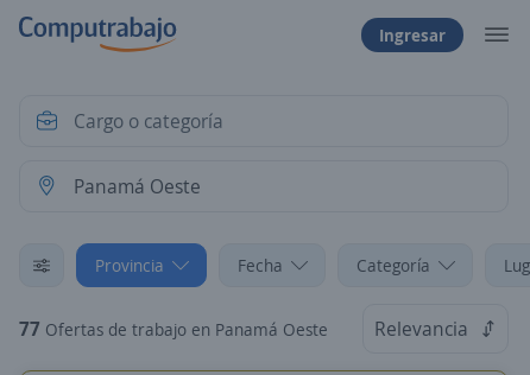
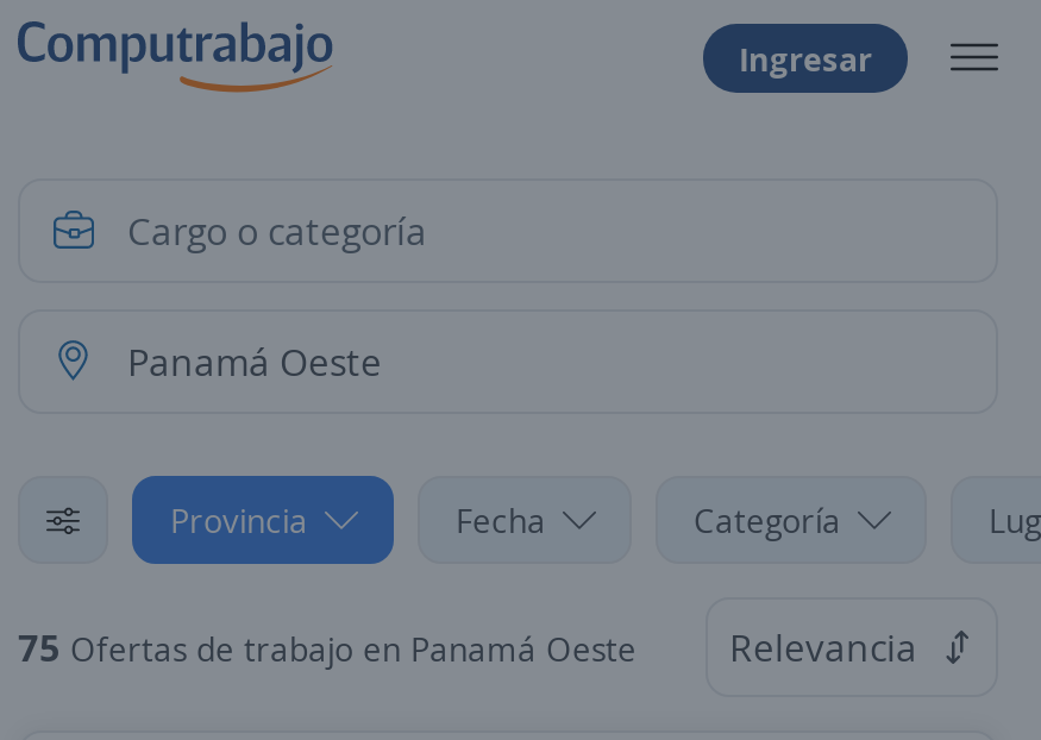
[19,316,328,342] 77 Ofertas de trabajo en Panamá Oeste -> [18,621,636,673] 75 Ofertas de trabajo en Panamá Oeste

